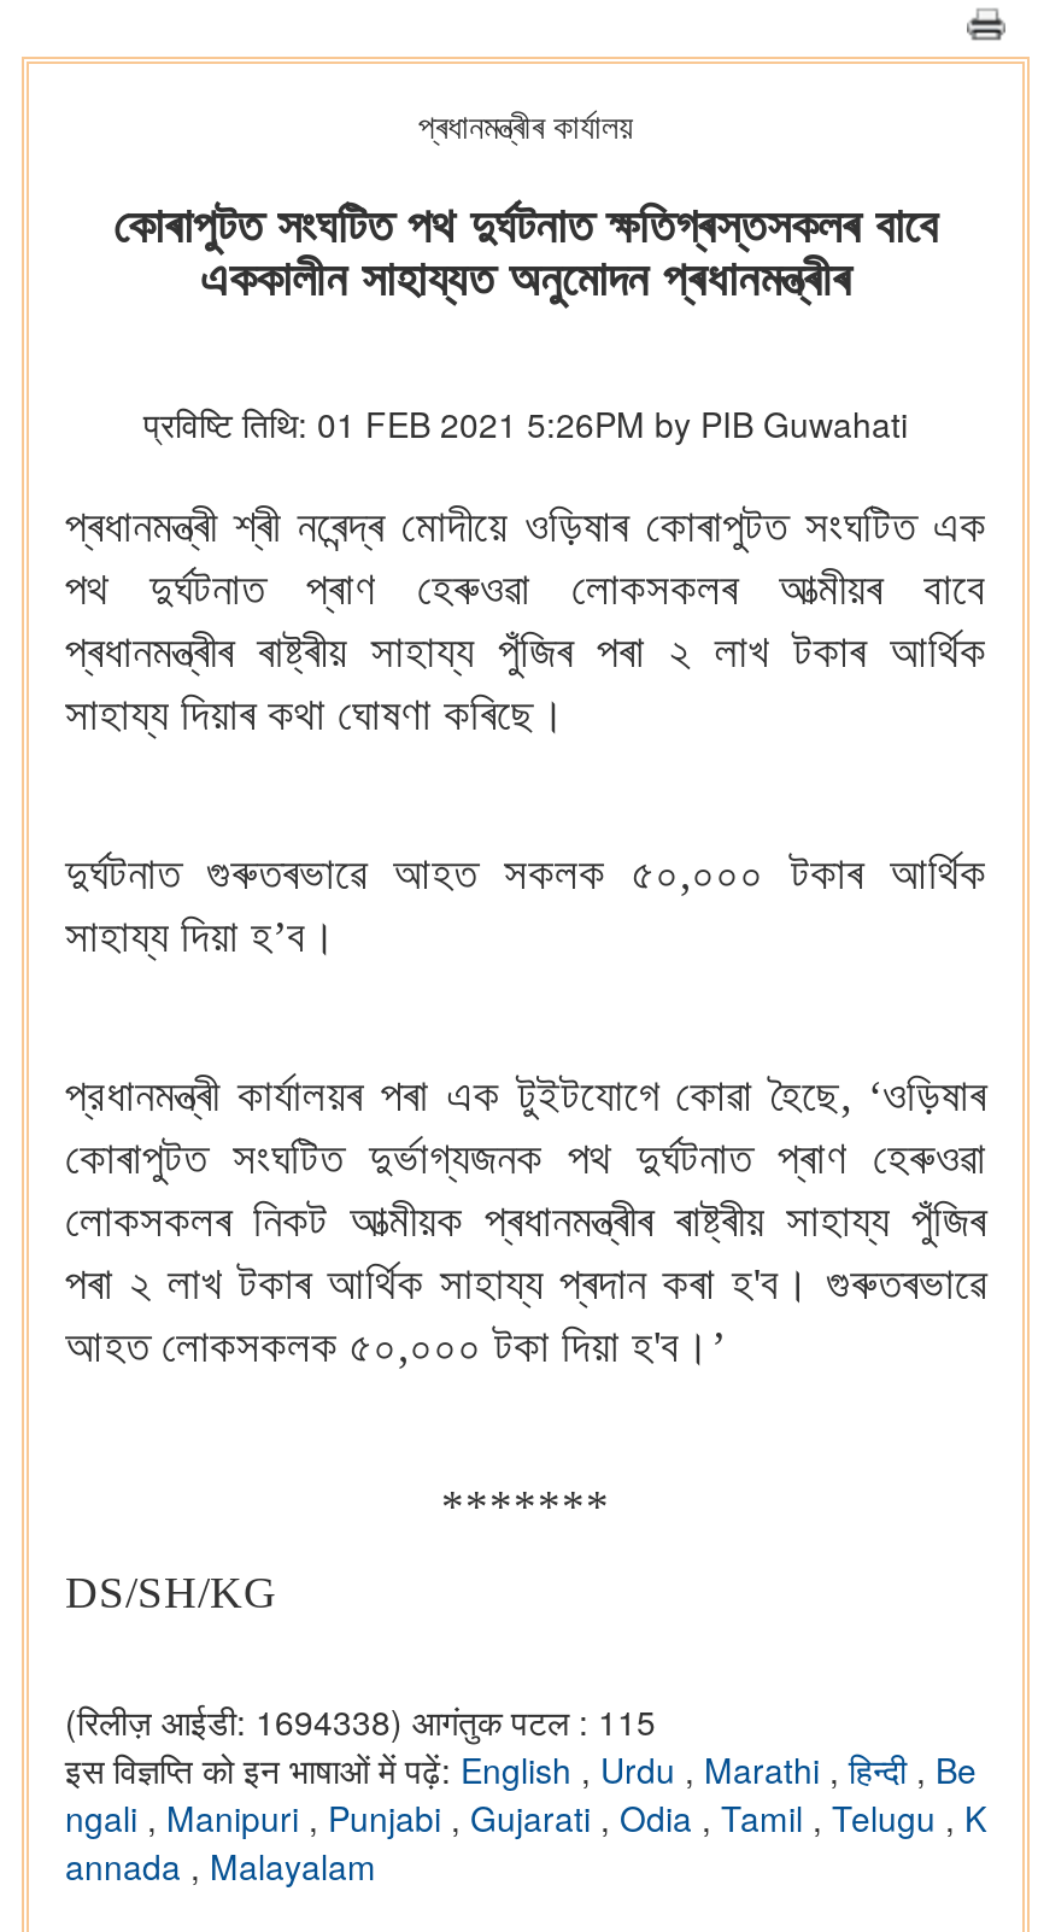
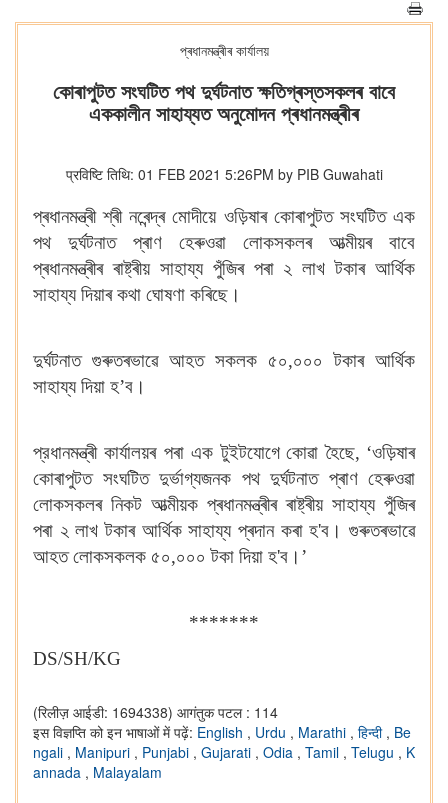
[65,1697,656,1745] (रिलीज़ आईडी: 1694338) आगंतुक पटल : 115 -> [33,702,278,722] (रिलीज़ आईडी: 1694338) आगंतुक पटल : 114

